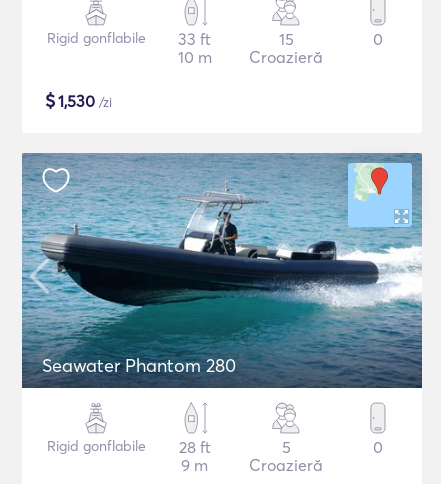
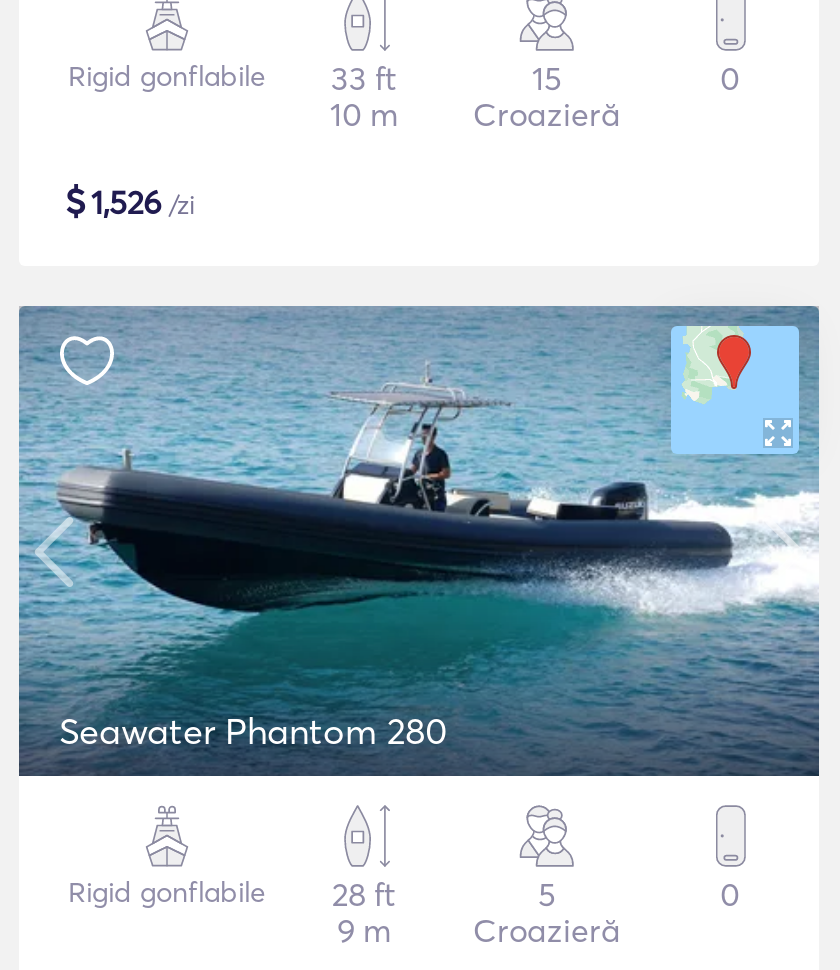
[45,89,112,112] $1,530 /zi -> [65,178,195,224] $1,526 /zi

